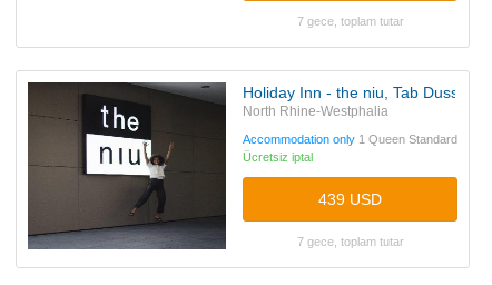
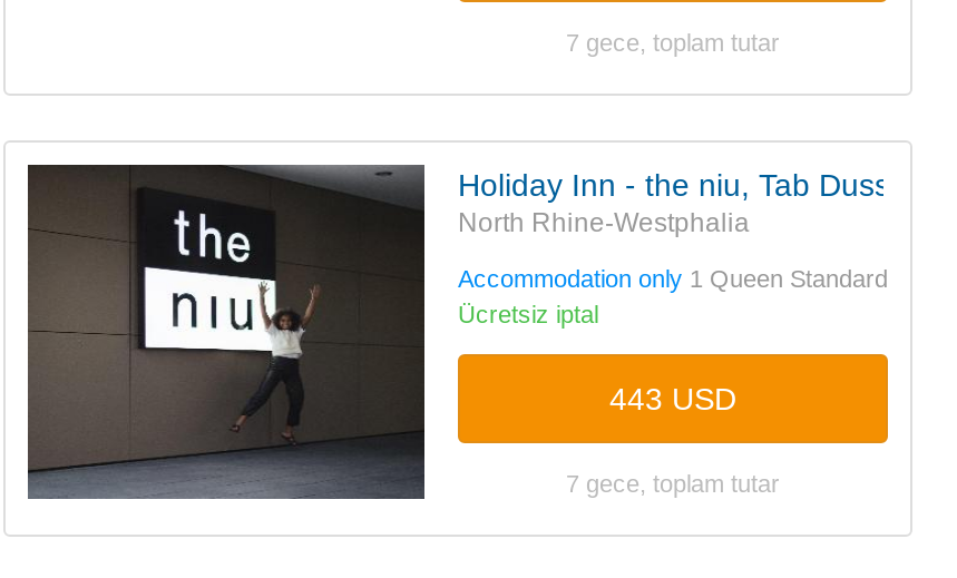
[318,190,382,208] 439 USD -> [609,381,736,417] 443 USD

